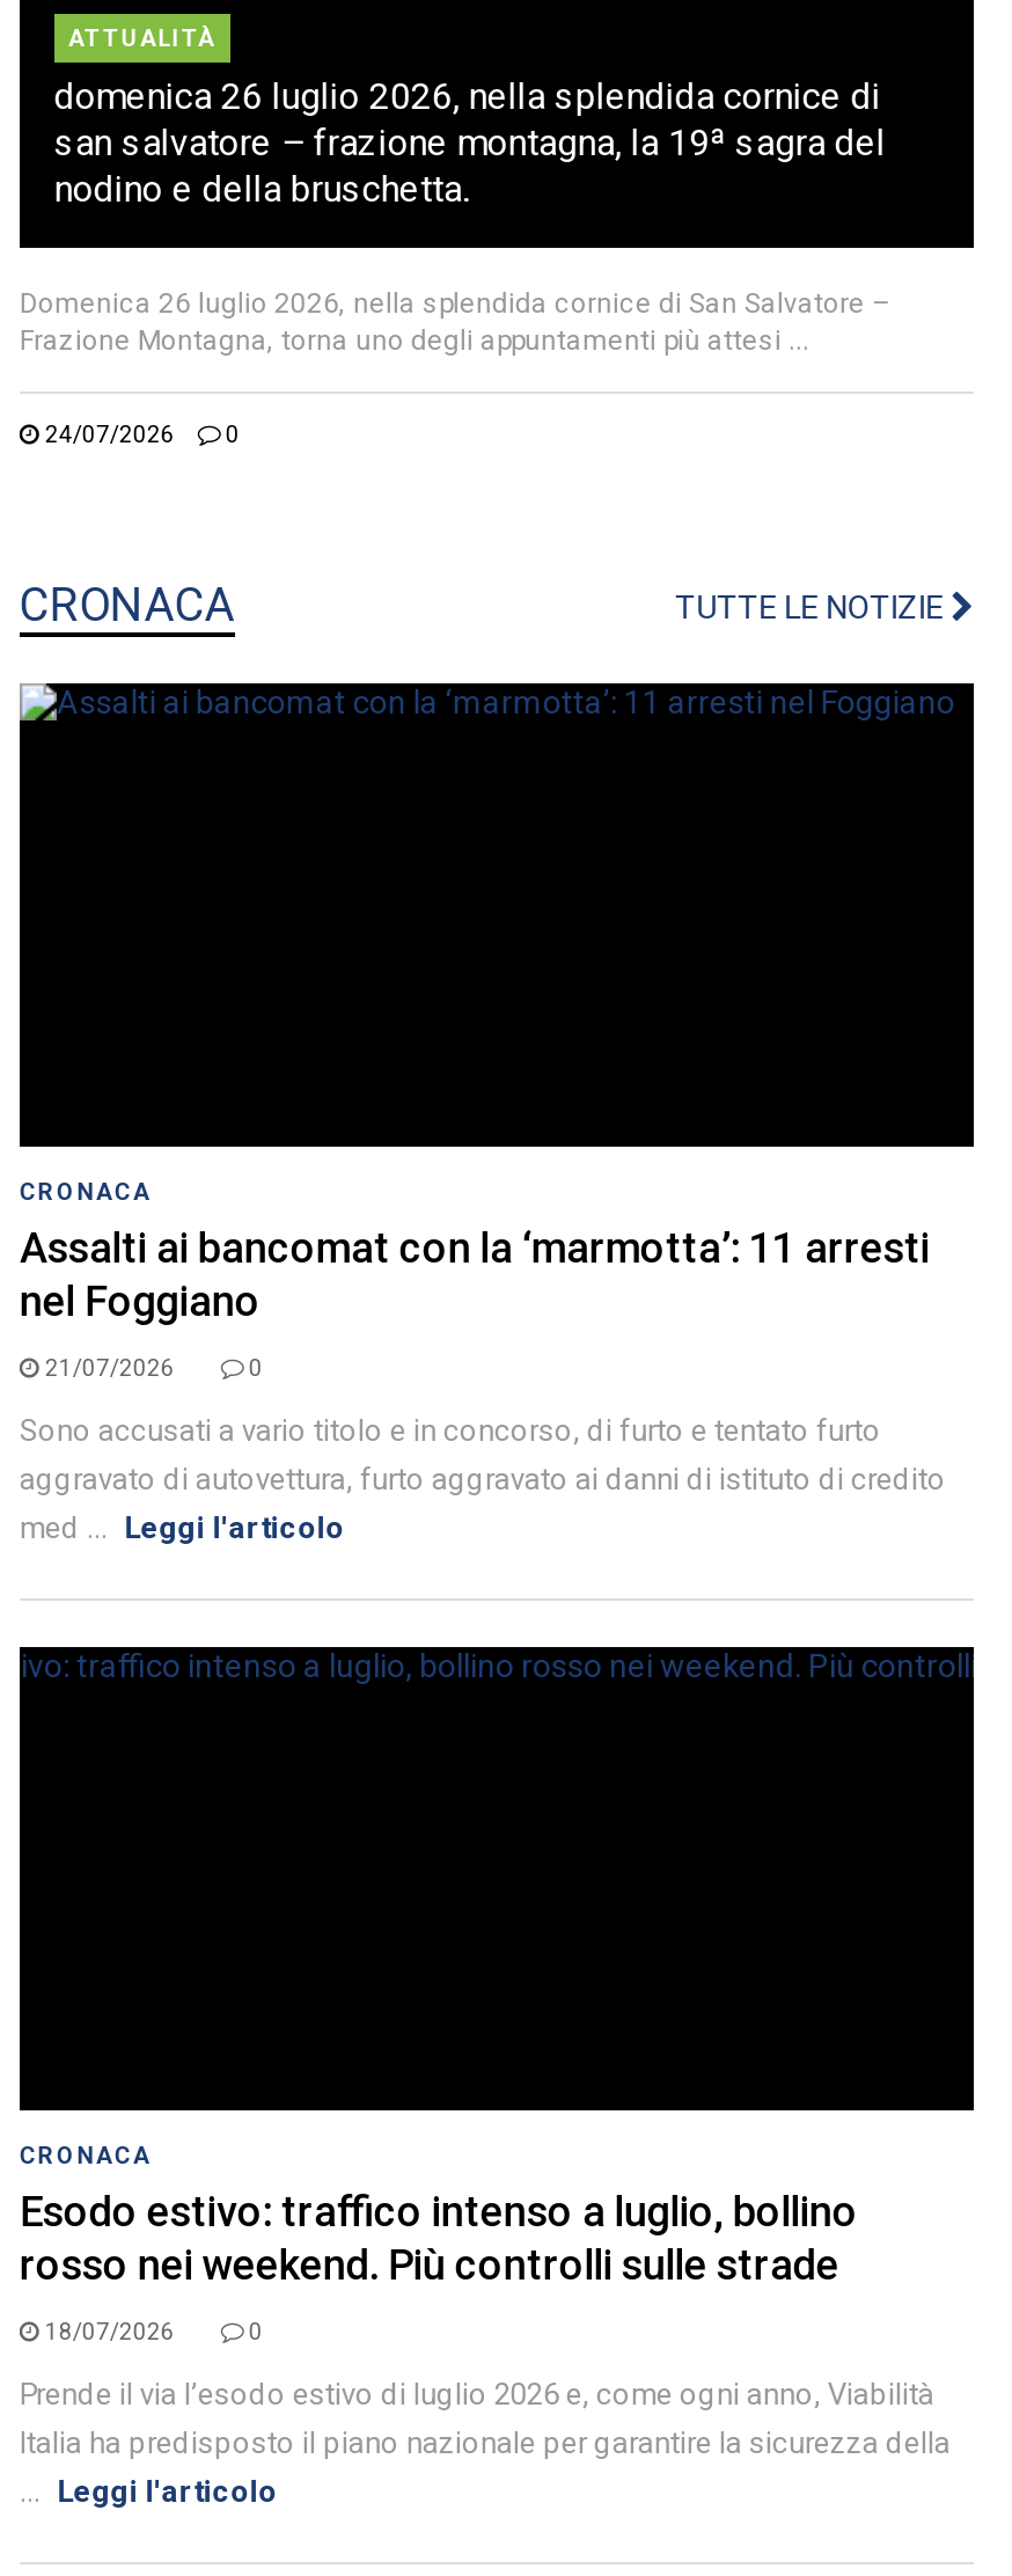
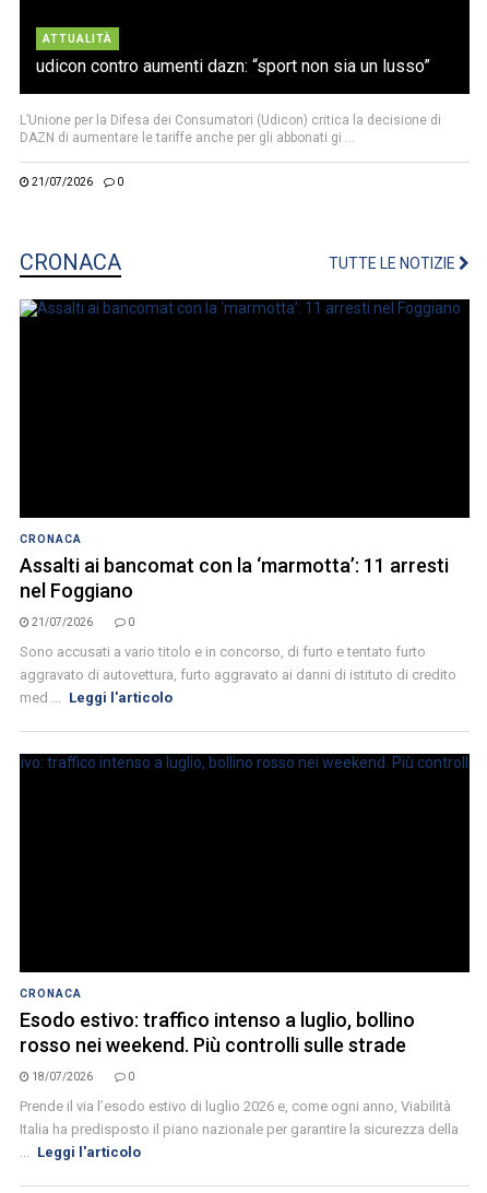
[54,74,886,211] domenica 26 luglio 2026, nella splendida cornice di | san salvatore – frazione montagna, la 19ª sagra del | nodino e della bruschetta. -> [36,56,430,76] udicon contro aumenti dazn: “sport non sia un lusso”
[19,287,890,357] Domenica 26 luglio 2026, nella splendida cornice di San Salvatore – | Frazione Montagna, torna uno degli appuntamenti più attesi ... -> [20,112,441,145] L’Unione per la Difesa dei Consumatori (Udicon) critica la decisione di | DAZN di aumentare le tariffe anche per gli abbonati gi ...
[45,421,239,447] 24/07/2026 0 -> [32,176,123,188] 21/07/2026 0

